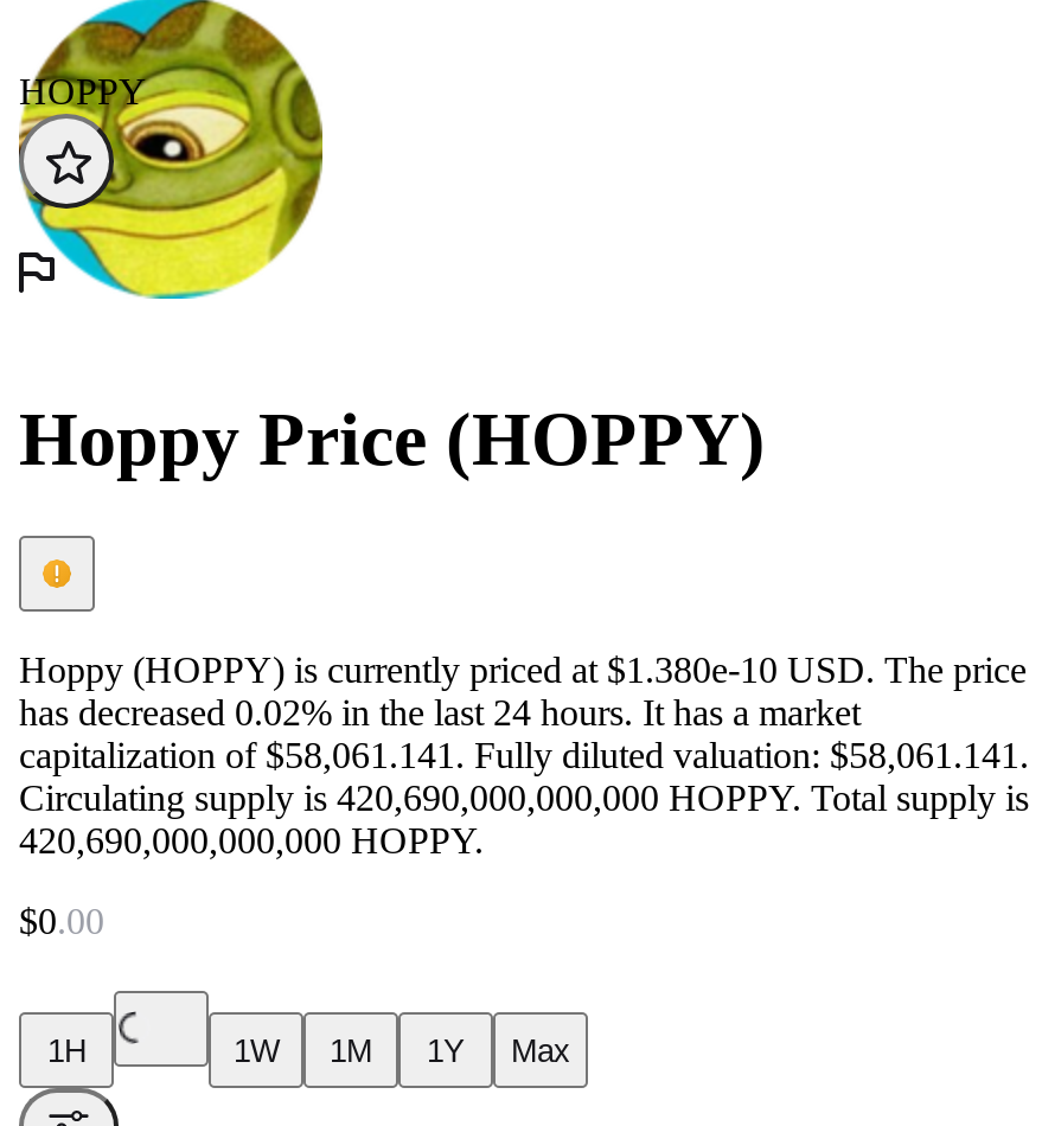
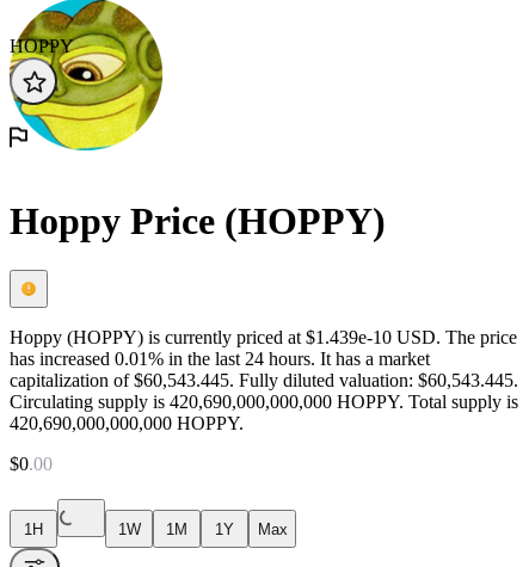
[19,649,1027,690] Hoppy (HOPPY) is currently priced at $1.380e-10 USD. The price -> [10,327,517,347] Hoppy (HOPPY) is currently priced at $1.439e-10 USD. The price
[19,692,861,732] has decreased 0.02% in the last 24 hours. It has a market -> [10,348,430,369] has increased 0.01% in the last 24 hours. It has a market
[19,735,1029,775] capitalization of $58,061.141. Fully diluted valuation: $58,061.141. -> [10,370,518,390] capitalization of $60,543.445. Fully diluted valuation: $60,543.445.

